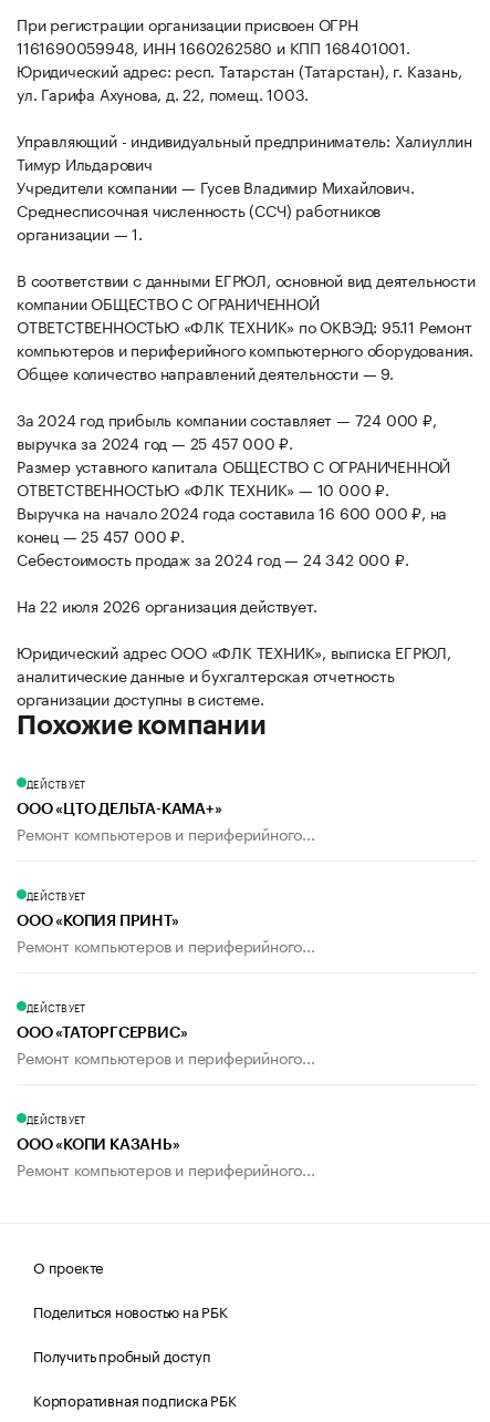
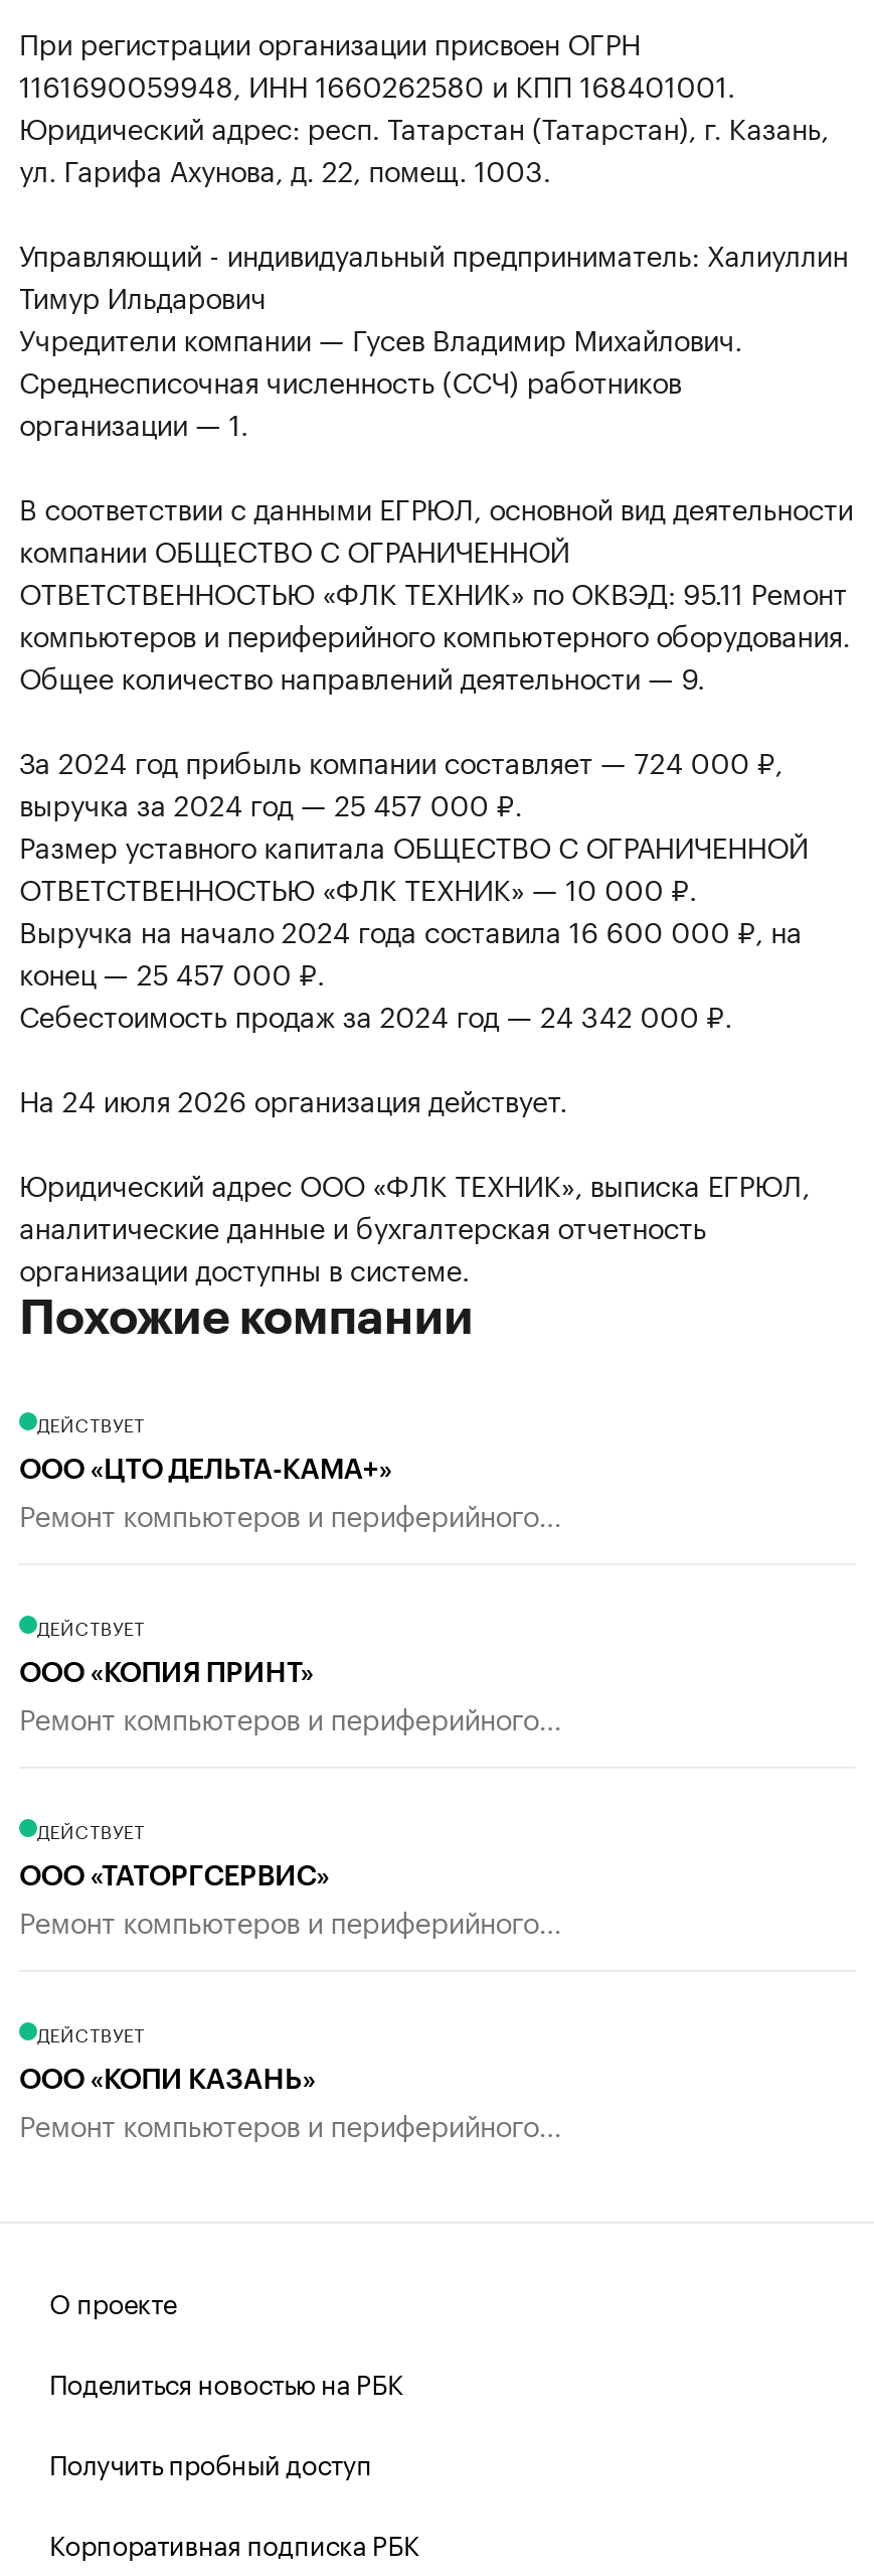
[17,593,317,617] На 22 июля 2026 организация действует. -> [19,1077,567,1121] На 24 июля 2026 организация действует.

